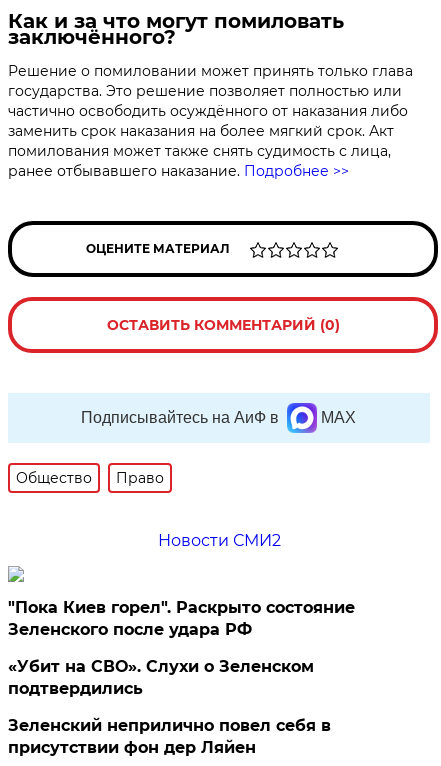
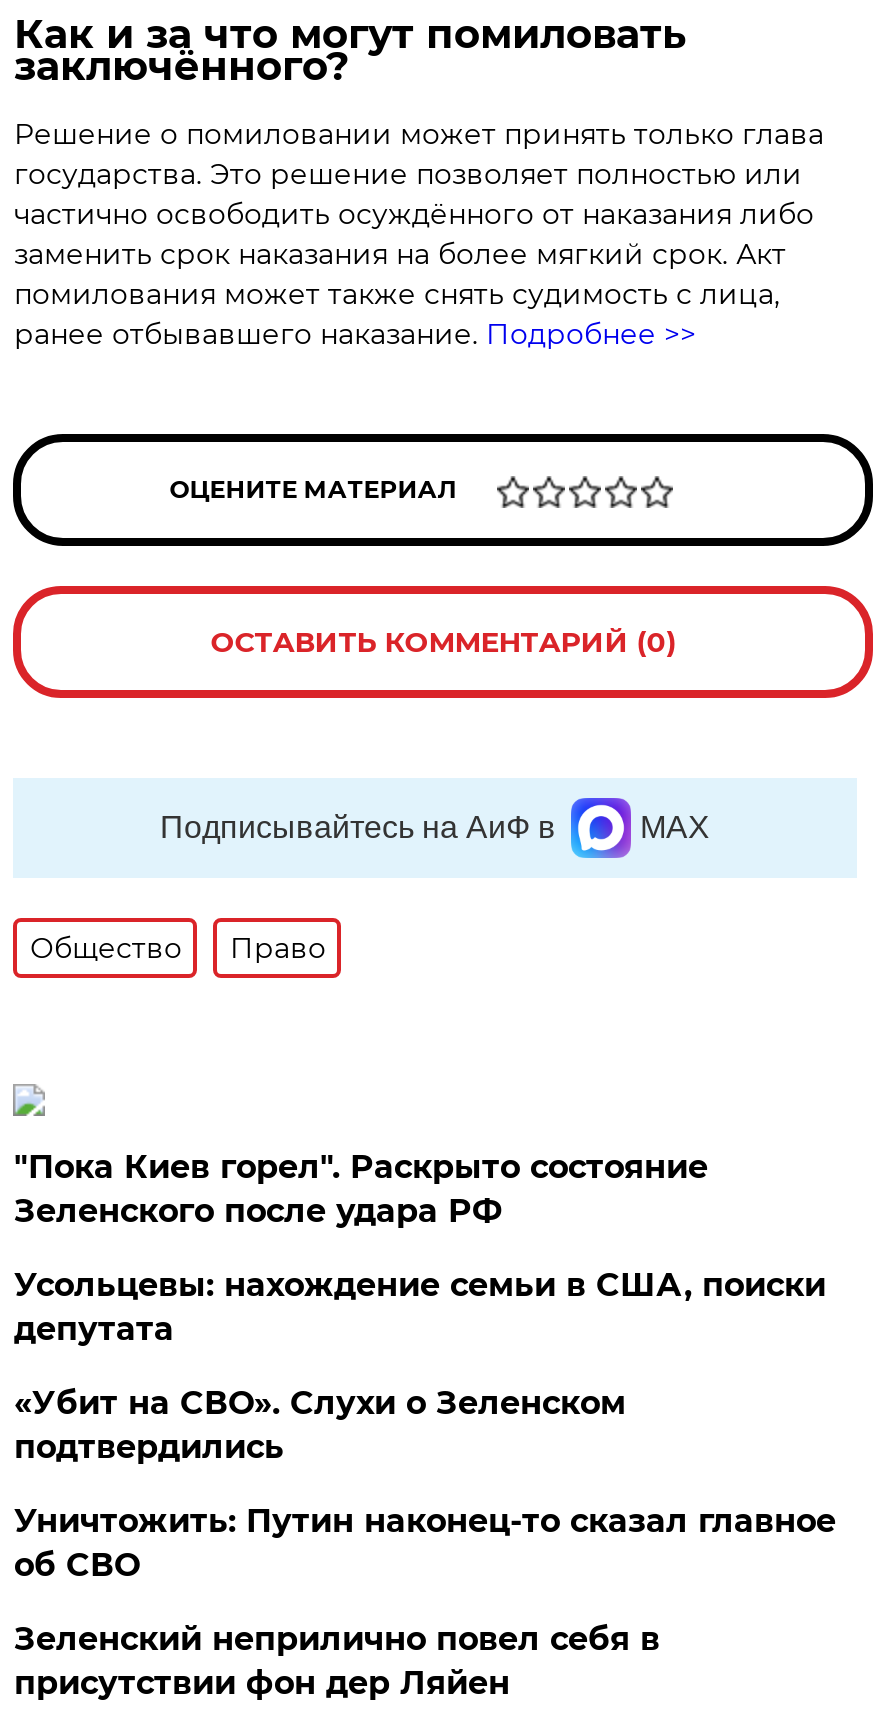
[158,531,281,550] Новости СМИ2 -> none
moved [8,598,355,639] -> [14,1148,708,1230]: "Пока Киев горел". Раскрыто состояние | Зеленского после удара РФ
none -> [14,1266,826,1348] Усольцевы: нахождение семьи в США, поиски | депутата
none -> [14,1502,836,1584] Уничтожить: Путин наконец-то сказал главное | об СВО

